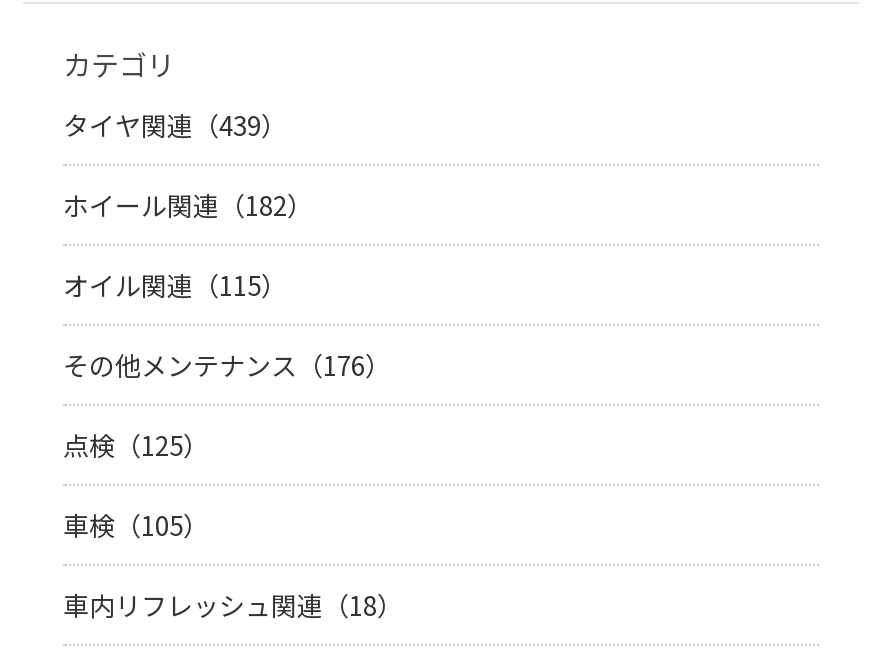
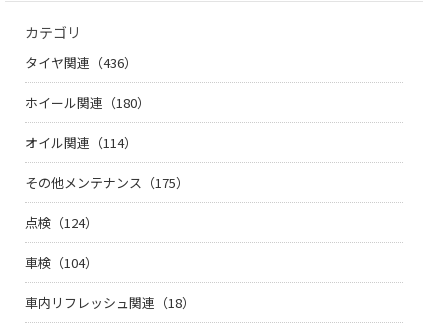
[63,107,287,145] タイヤ関連（439） -> [25,53,137,72] タイヤ関連（436）
[63,187,313,225] ホイール関連（182） -> [25,93,150,112] ホイール関連（180）
[63,267,287,305] オイル関連（115） -> [25,133,137,152] オイル関連（114）
[63,347,391,385] その他メンテナンス（176） -> [25,173,189,192] その他メンテナンス（175）
[63,427,209,465] 点検（125） -> [25,213,98,232] 点検（124）
[63,507,209,545] 車検（105） -> [25,253,98,272] 車検（104）

